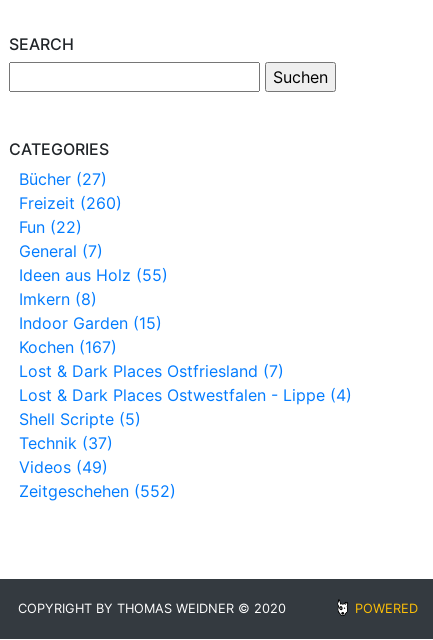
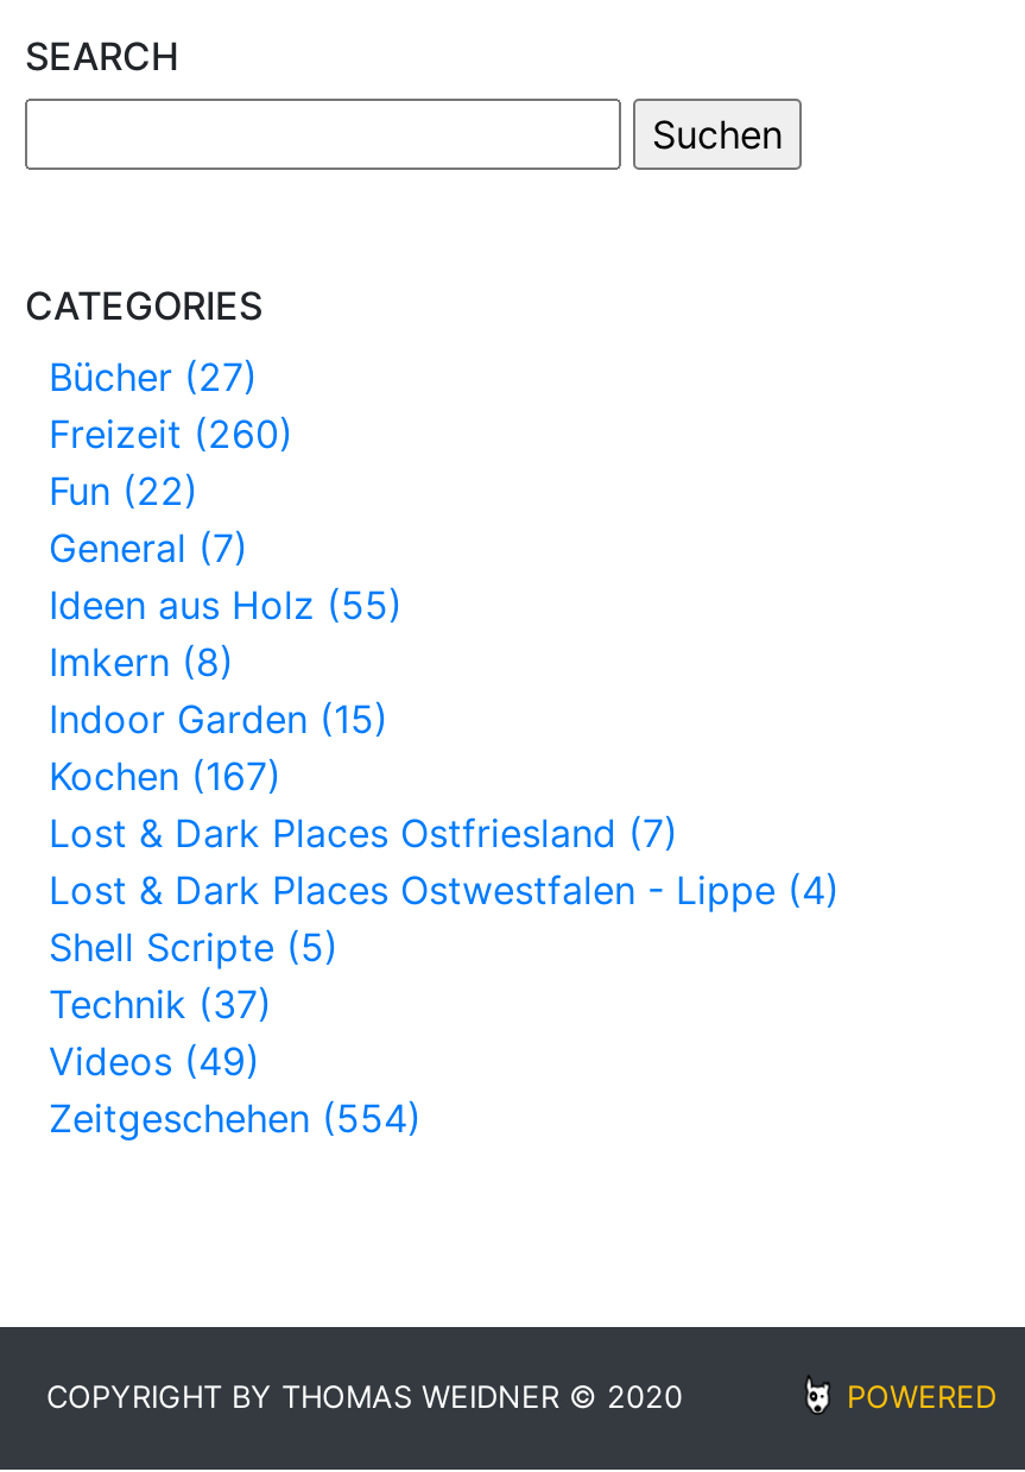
[19,480,176,500] Zeitgeschehen (552) -> [49,1093,422,1141] Zeitgeschehen (554)

